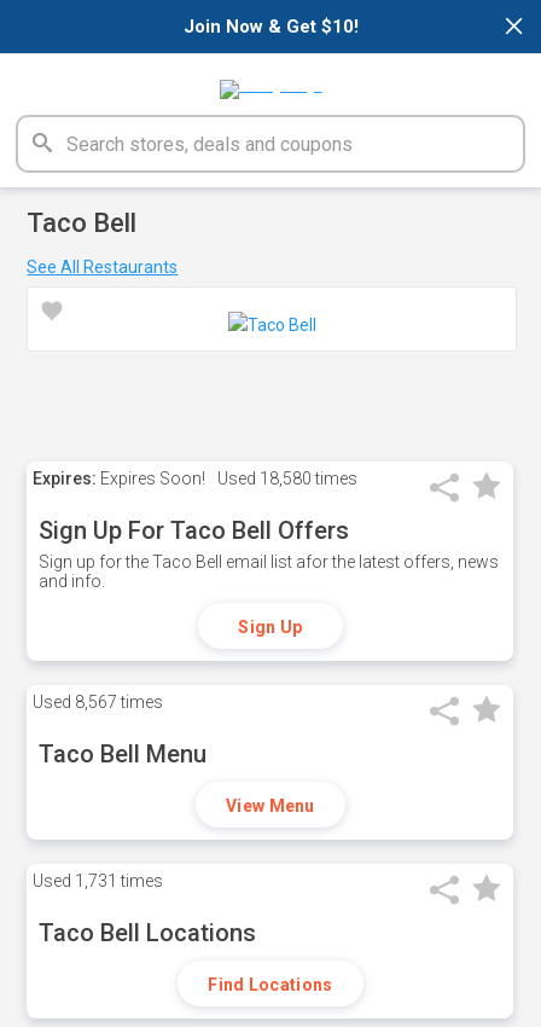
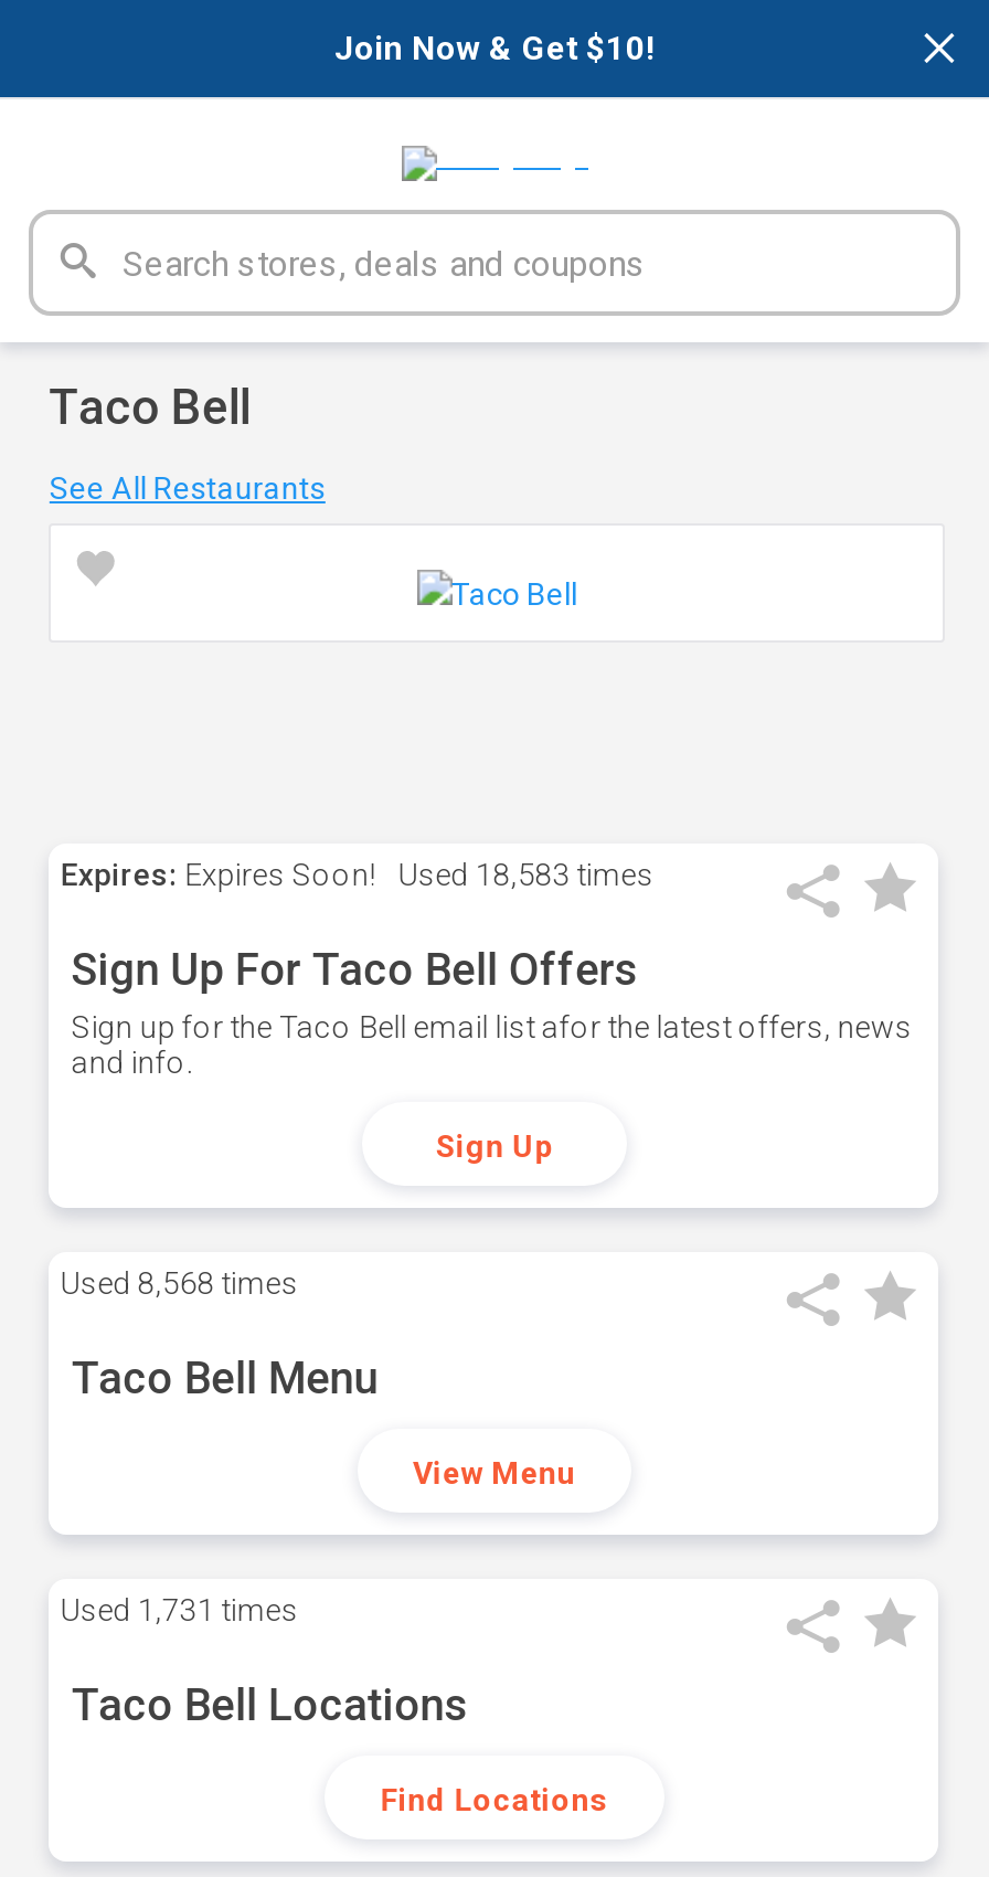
[33,469,358,488] Expires: Expires Soon! Used 18,580 times -> [60,857,654,892] Expires: Expires Soon! Used 18,583 times
[33,692,164,712] Used 8,567 times -> [60,1265,299,1301] Used 8,568 times

